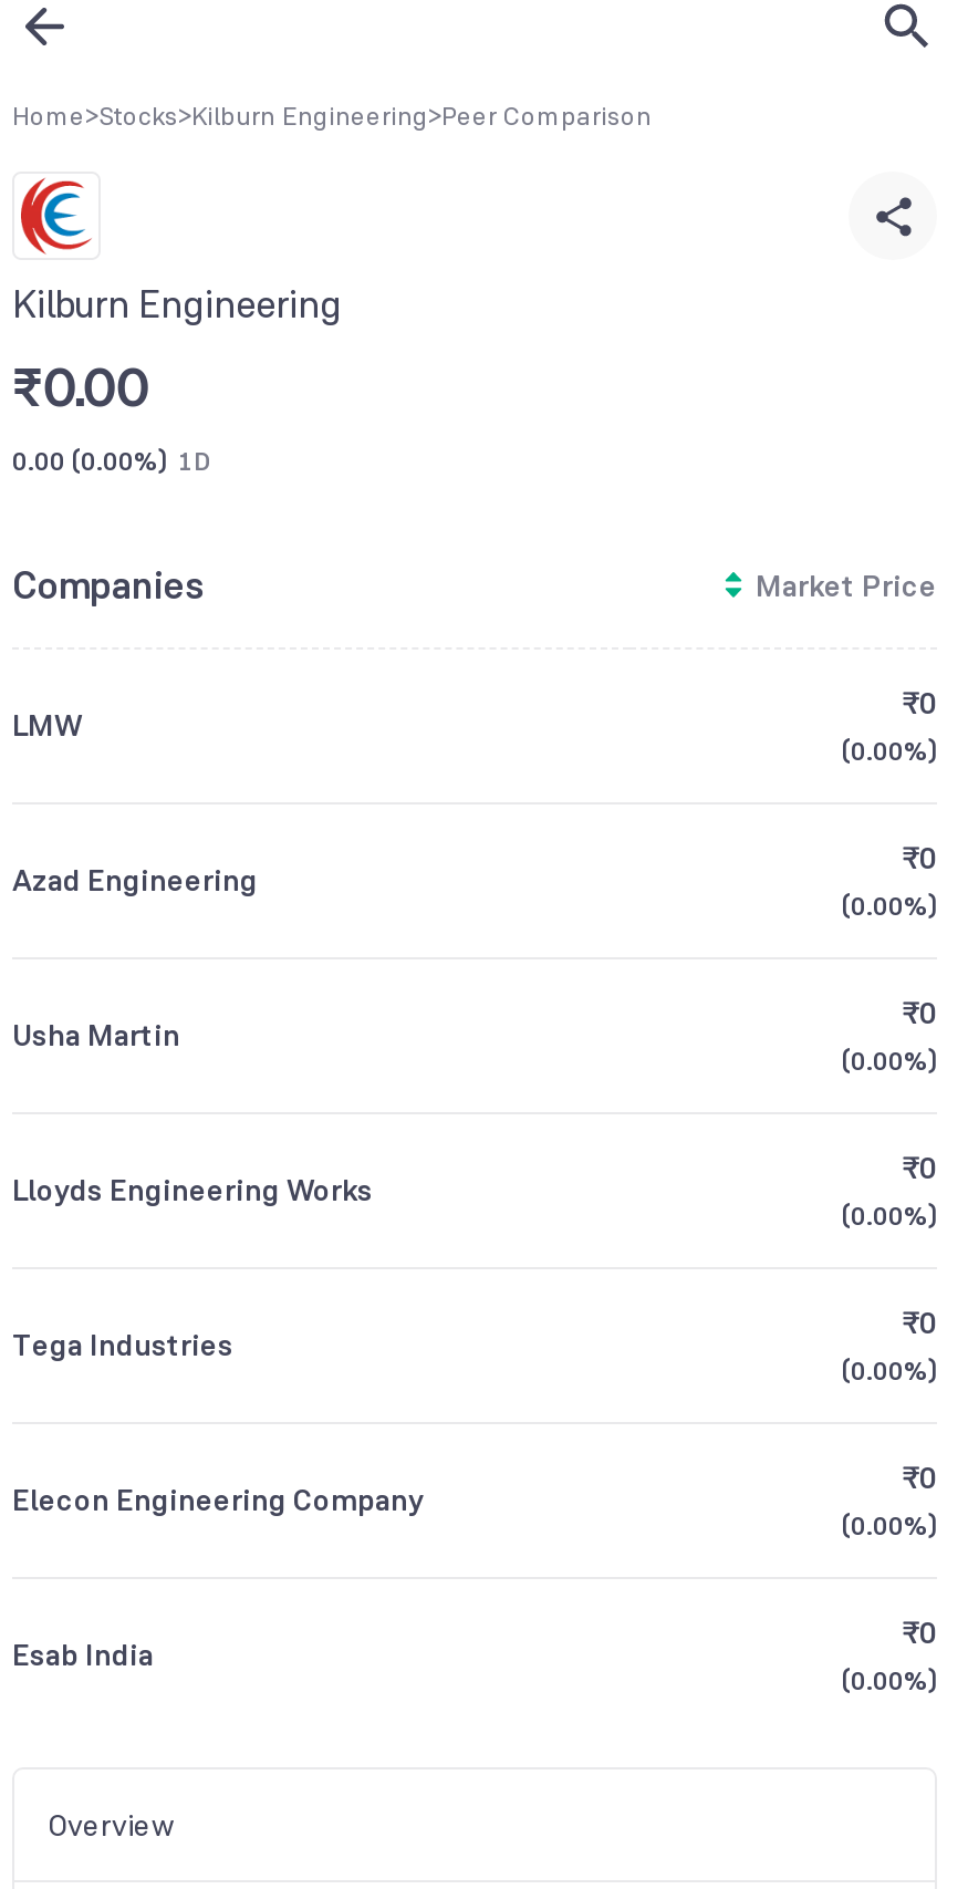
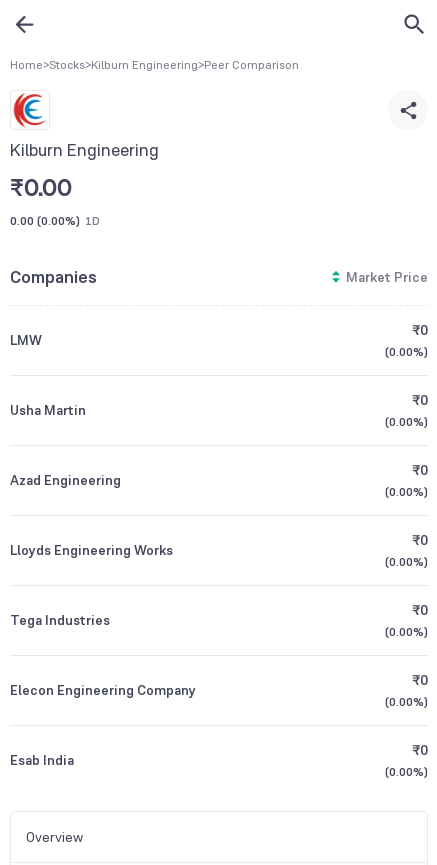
moved [12,860,258,900] -> [10,471,121,489]: Azad Engineering
moved [12,1015,180,1055] -> [10,401,86,419]: Usha Martin

